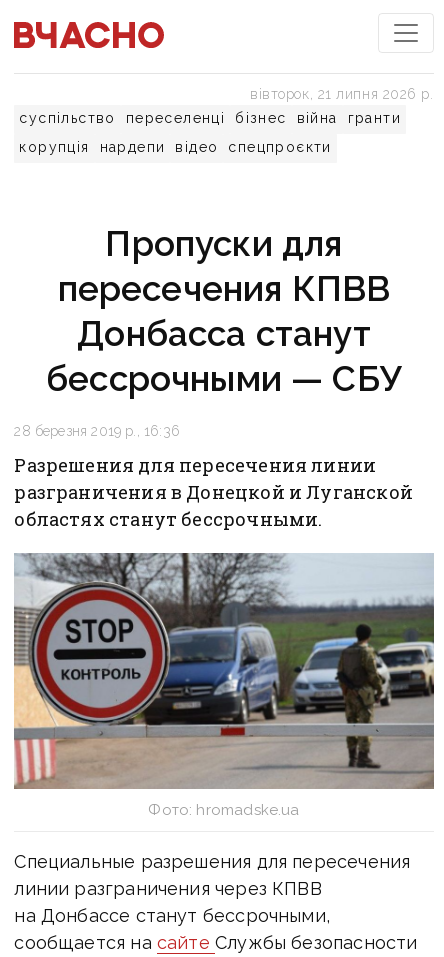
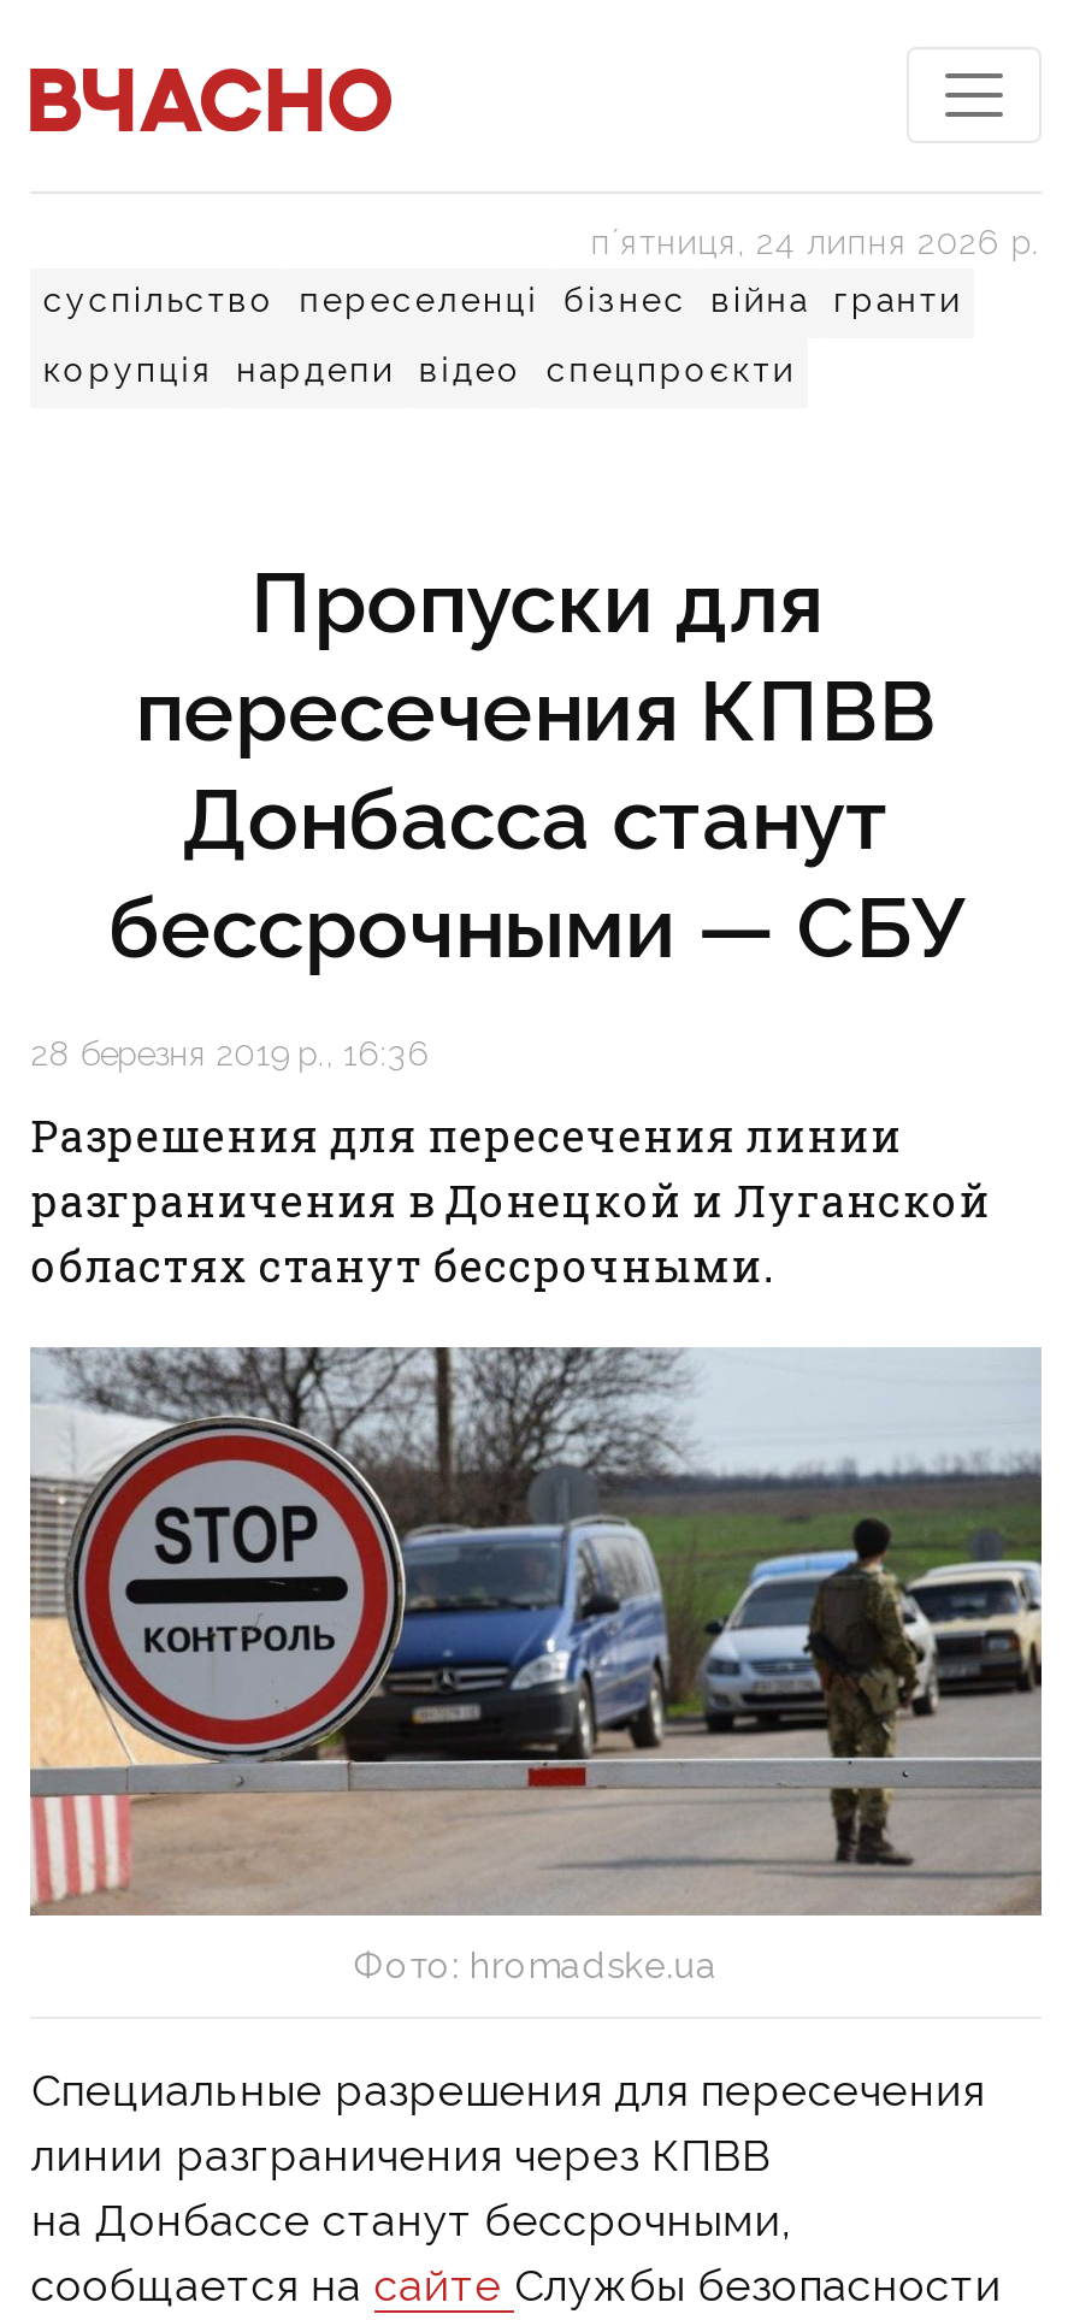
[250,86,434,102] вівторок, 21 липня 2026 р. -> [591,223,1041,261] пʼятниця, 24 липня 2026 р.

